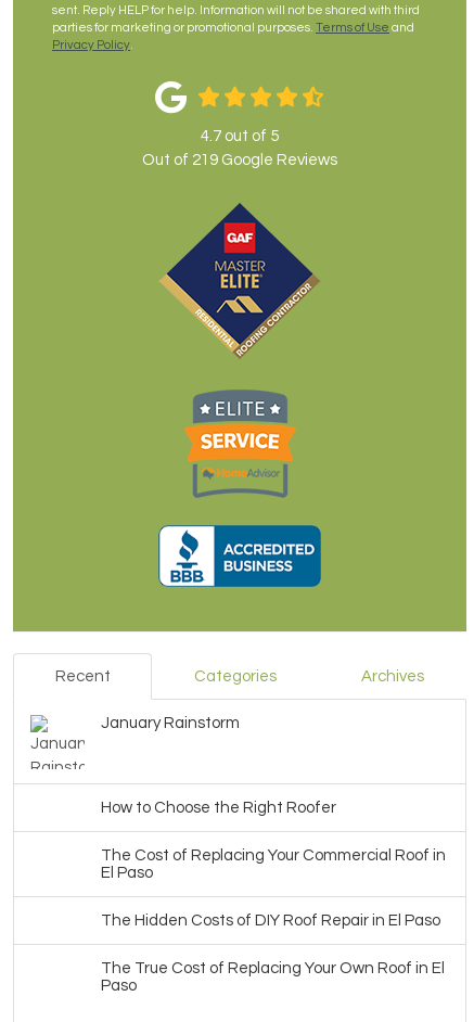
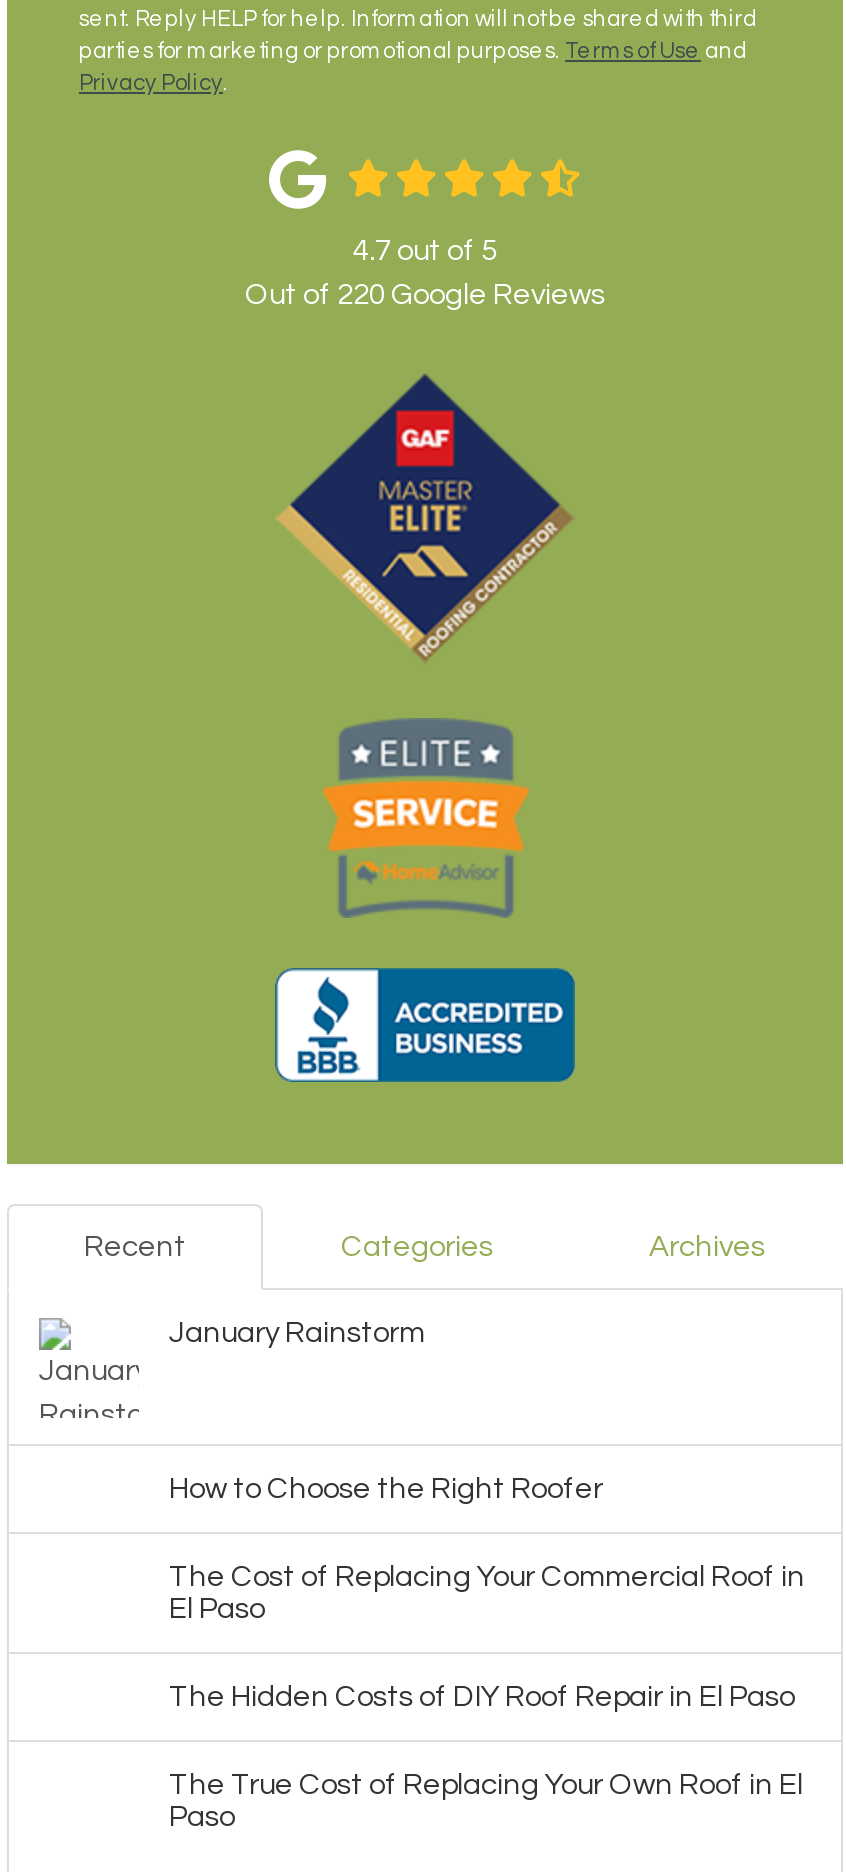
[142,152,337,168] Out of 219 Google Reviews -> [245,280,605,310] Out of 220 Google Reviews

